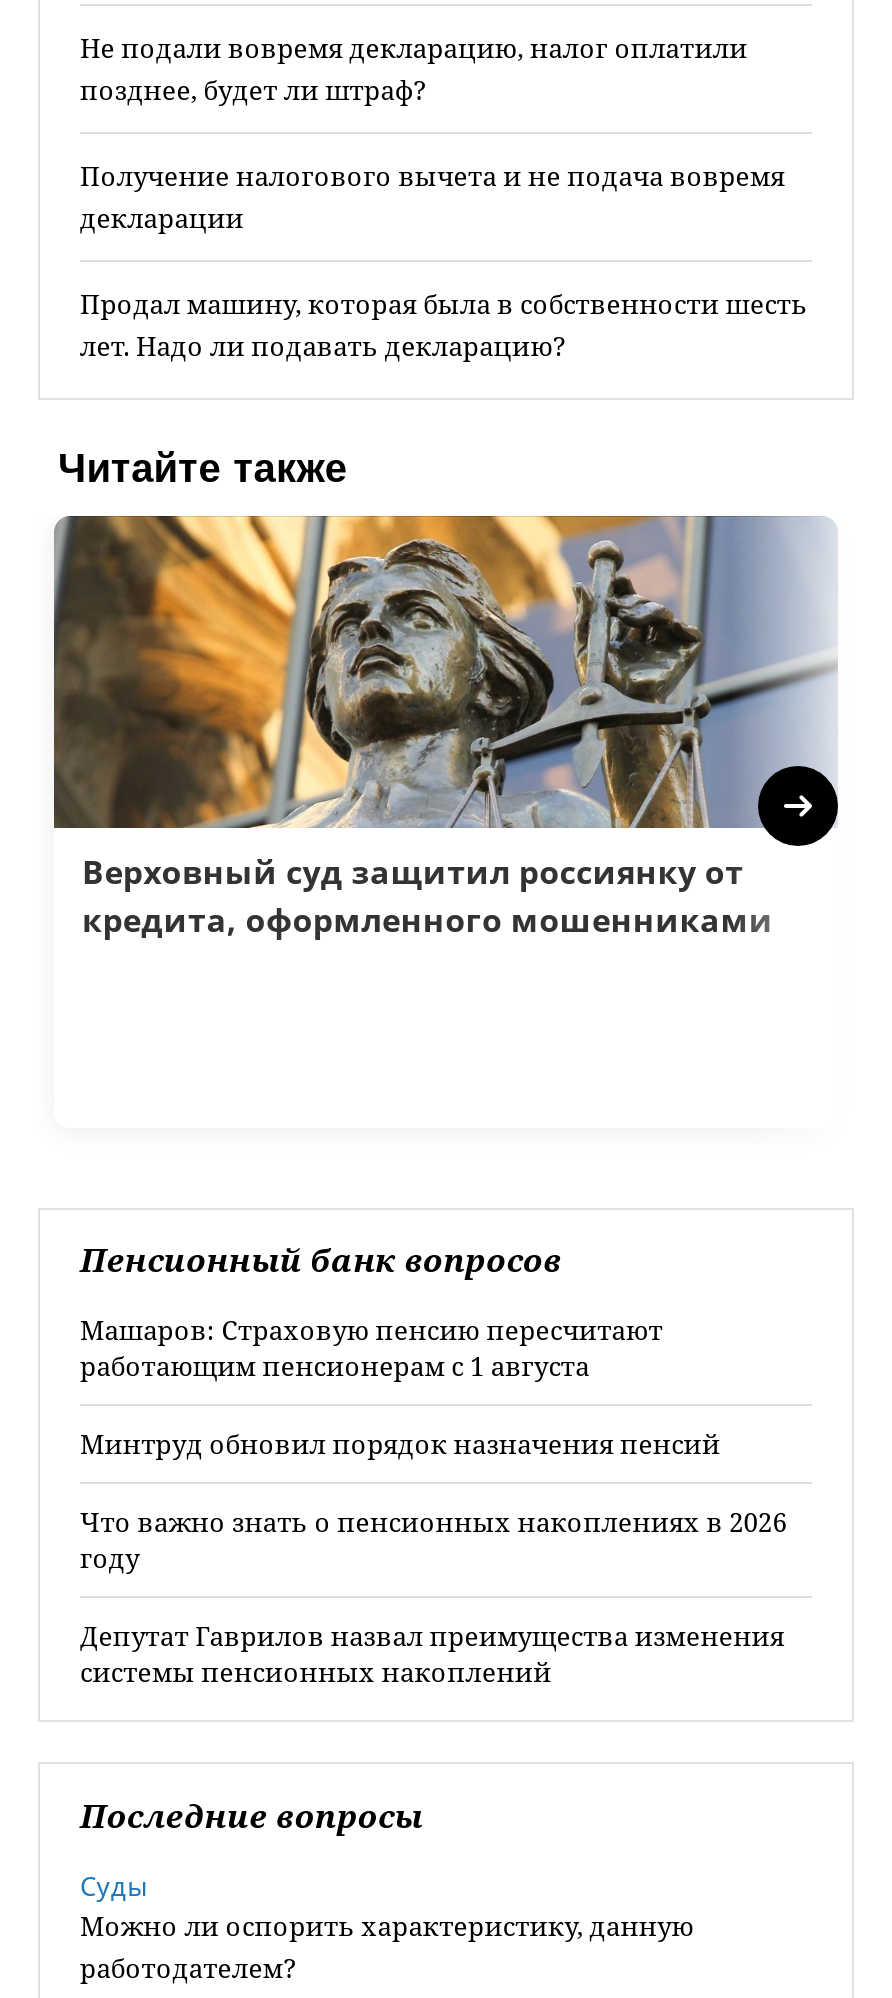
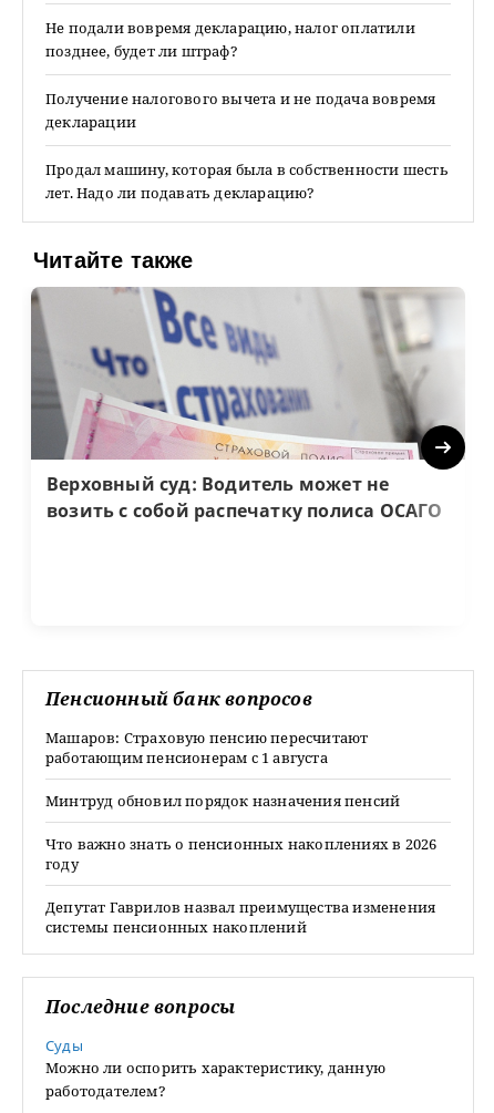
[54,514,836,942] [image] | Верховный суд защитил россиянку от | кредита, оформленного мошенниками -> [31,286,463,523] [image] | Верховный суд: Водитель может не | возить с собой распечатку полиса ОСАГО

